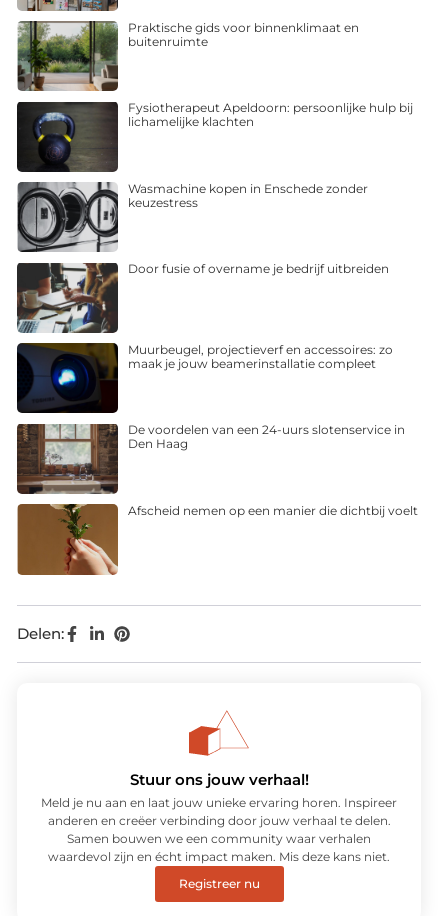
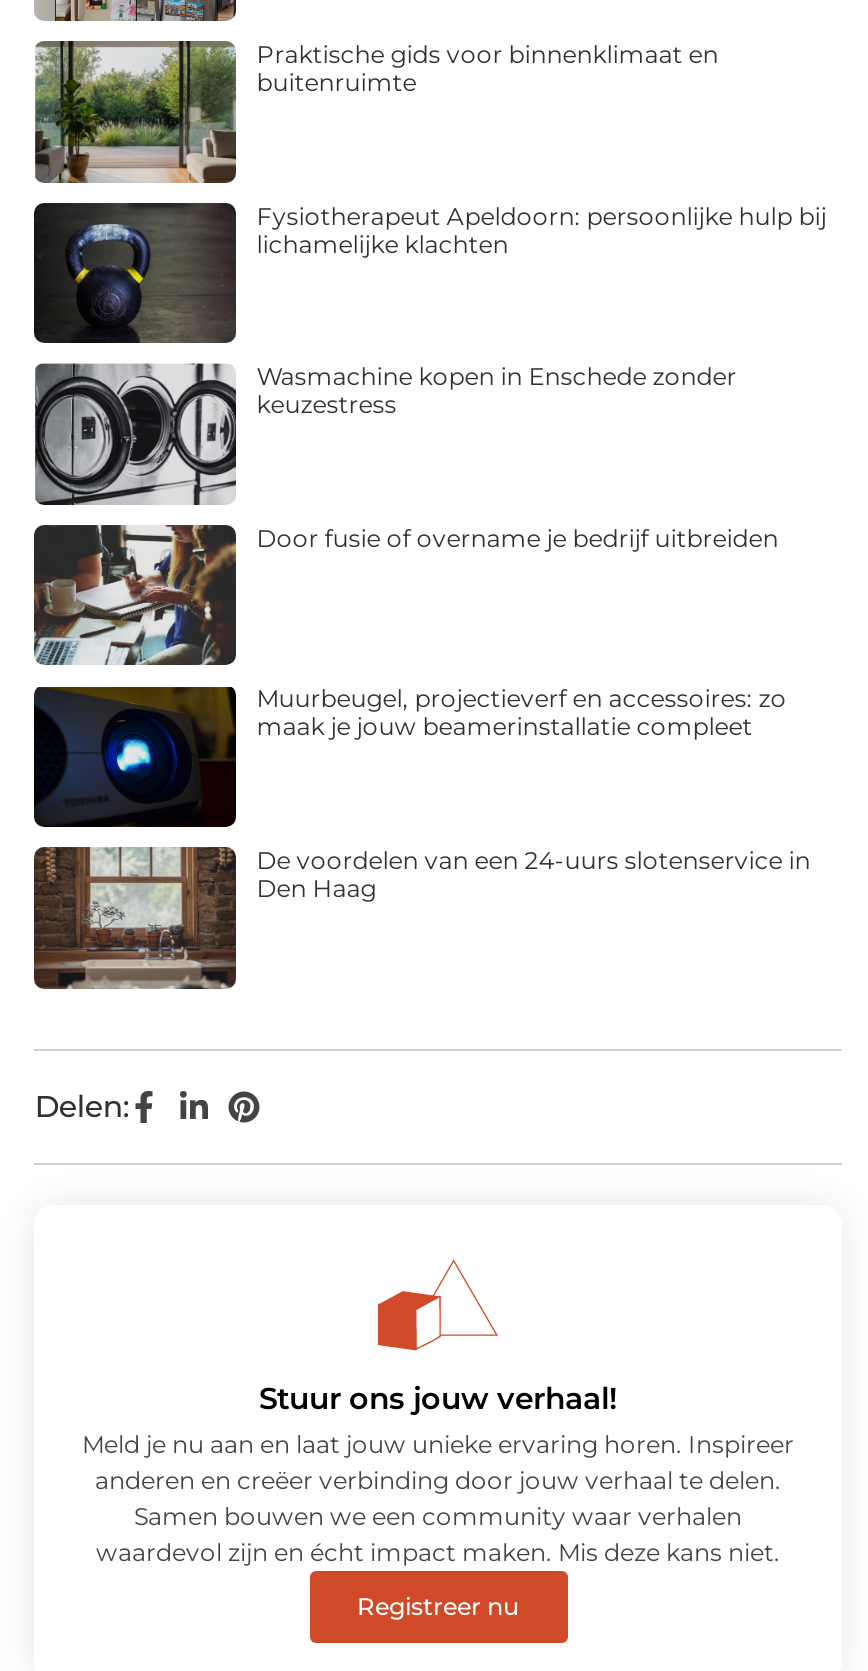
[17,503,418,576] [image] | Afscheid nemen op een manier die dichtbij voelt -> none

